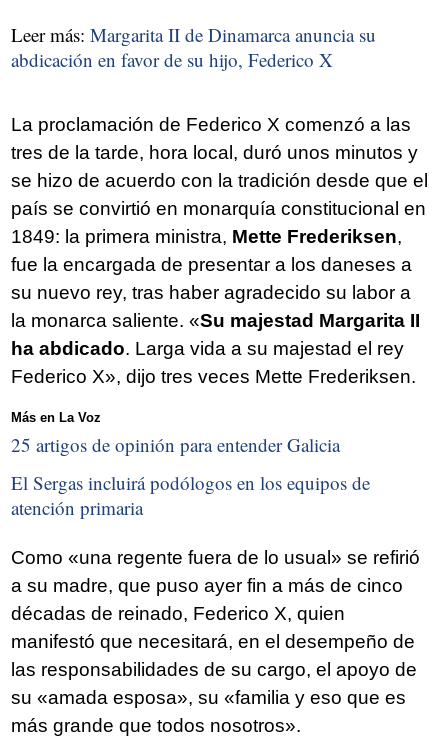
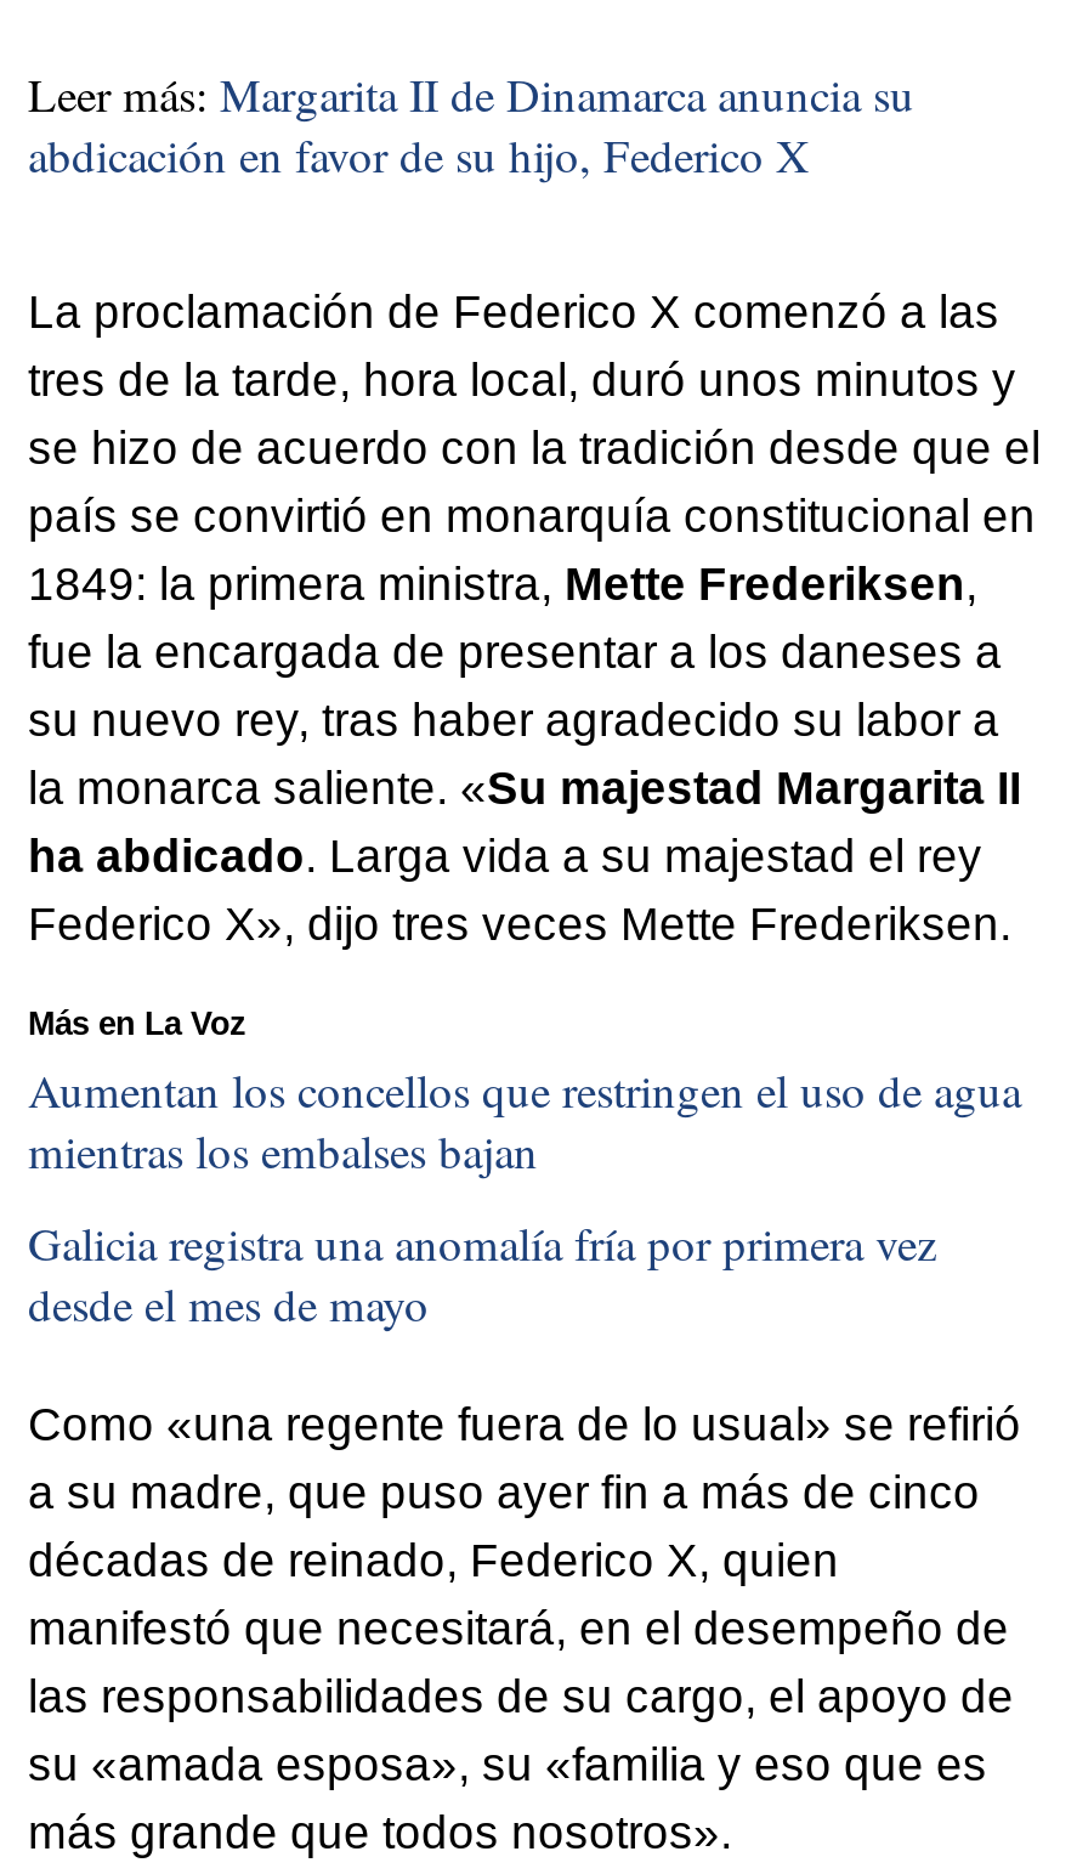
[11,432,340,457] 25 artigos de opinión para entender Galicia -> [28,1060,1021,1181] Aumentan los concellos que restringen el uso de agua | mientras los embalses bajan
[11,470,370,520] El Sergas incluirá podólogos en los equipos de | atención primaria -> [28,1212,936,1333] Galicia registra una anomalía fría por primera vez | desde el mes de mayo

